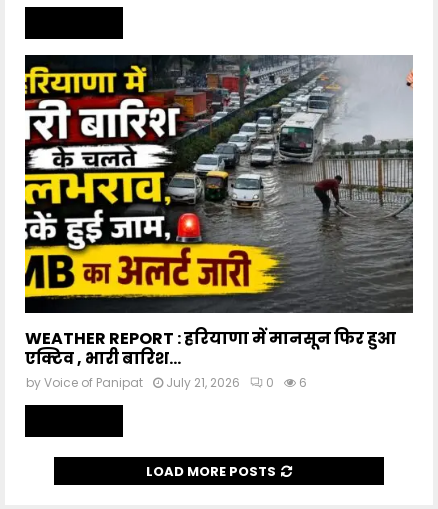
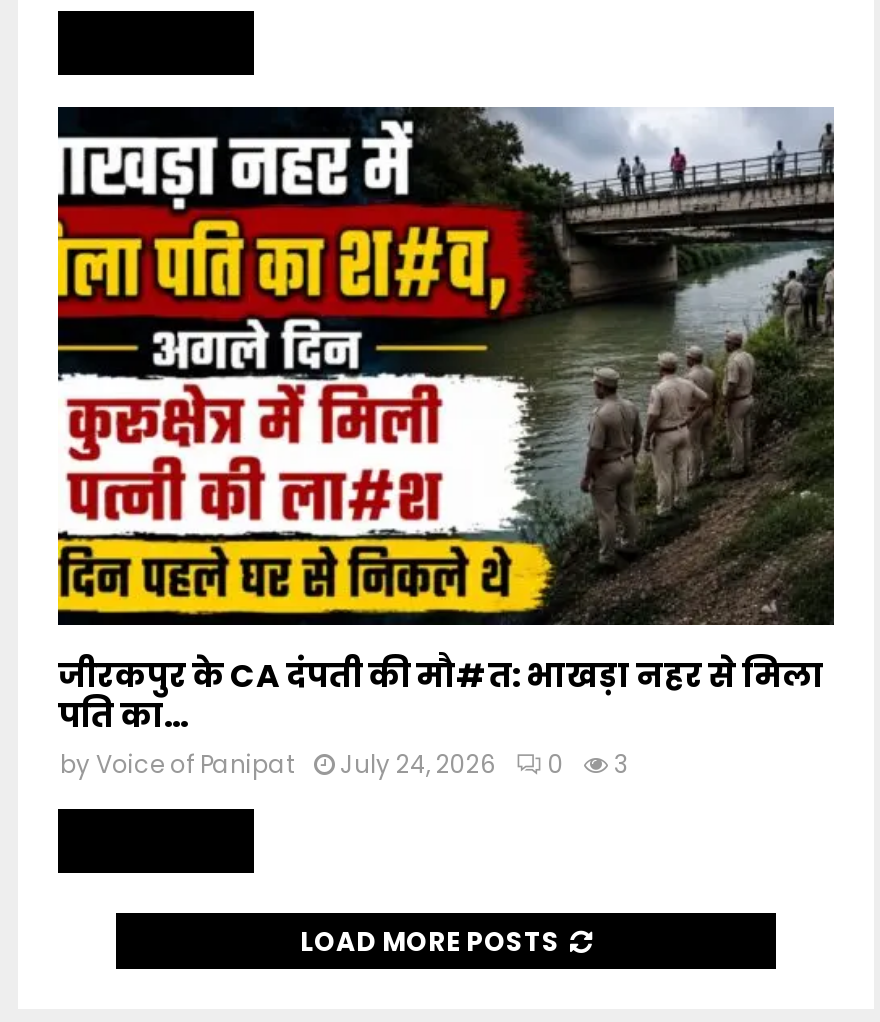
[24,55,414,370] [image] | WEATHER REPORT : हरियाणा में मानसून फिर हुआ | एक्टिव , भारी बारिश... -> [56,107,836,739] [image] | जीरकपुर के CA दंपती की मौ#त: भाखड़ा नहर से मिला | पति का...
[166,374,240,391] July 21, 2026 -> [340,747,496,781] July 24, 2026
[299,374,307,391] 6 -> [614,747,628,781] 3

